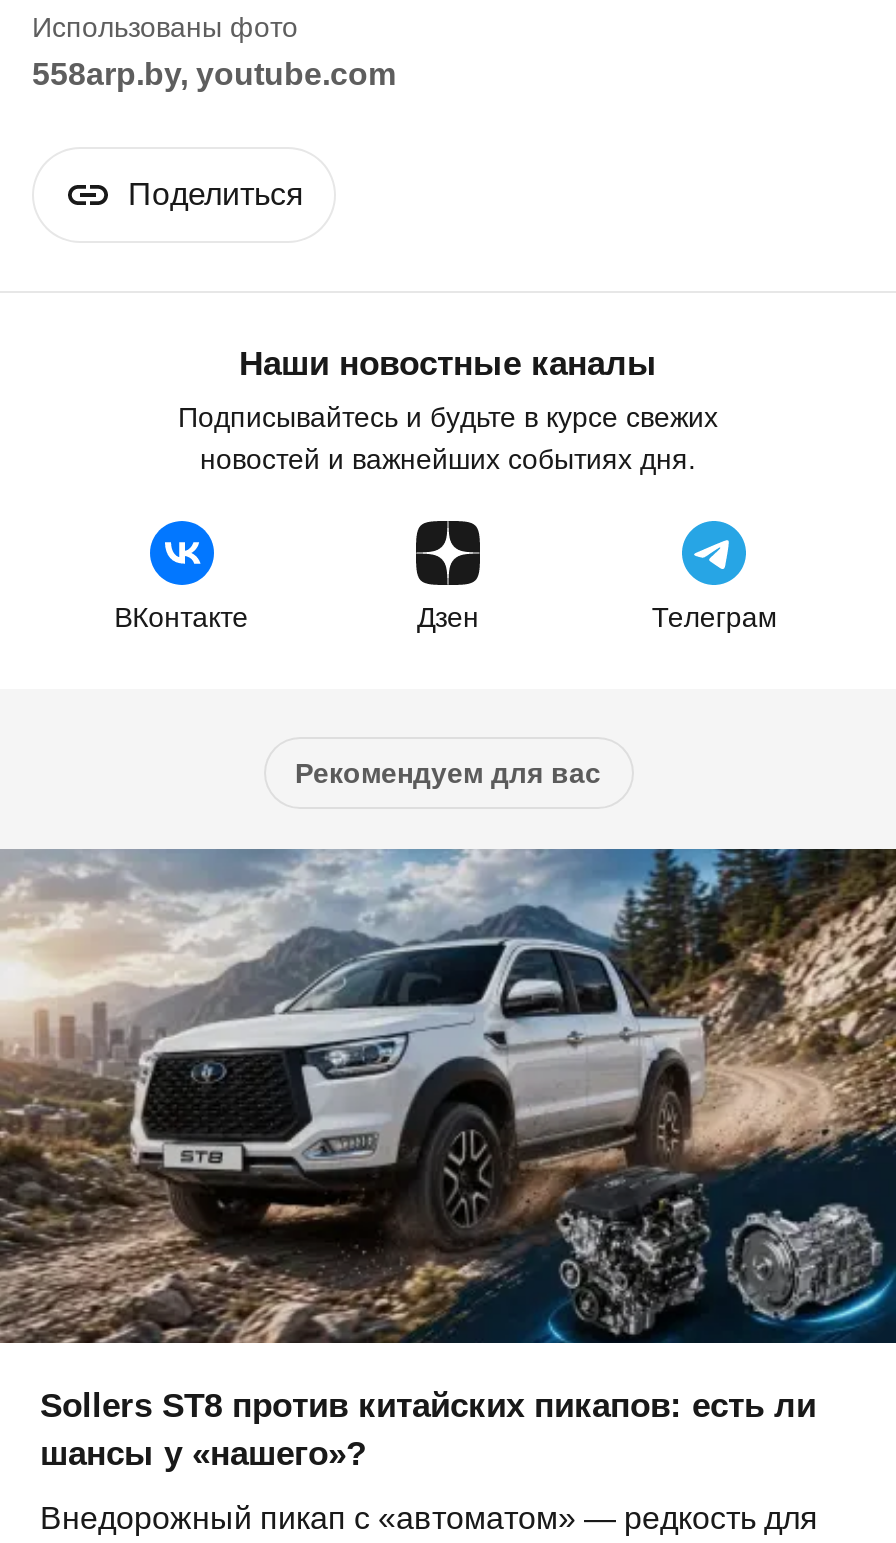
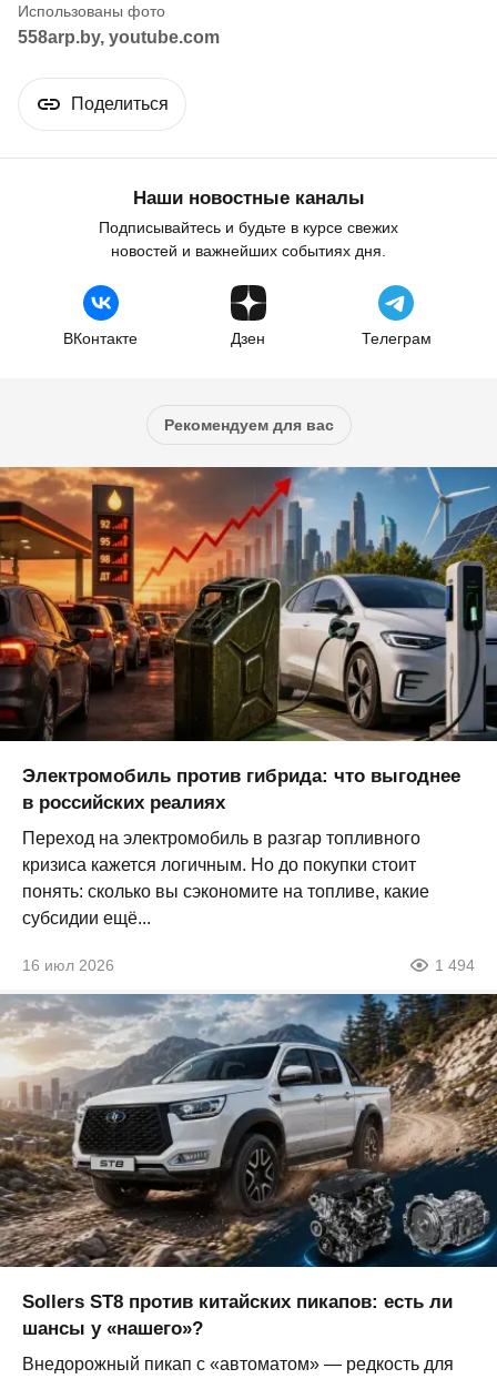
none -> [3,466,494,974] [image] | Электромобиль против гибрида: что выгоднее | в российских реалиях | Переход на электромобиль в разгар топливного | кризиса кажется логичным. Но до покупки стоит | понять: сколько вы сэкономите на топливе, какие | субсидии ещё... | 16 июл 2026 | 1 494

